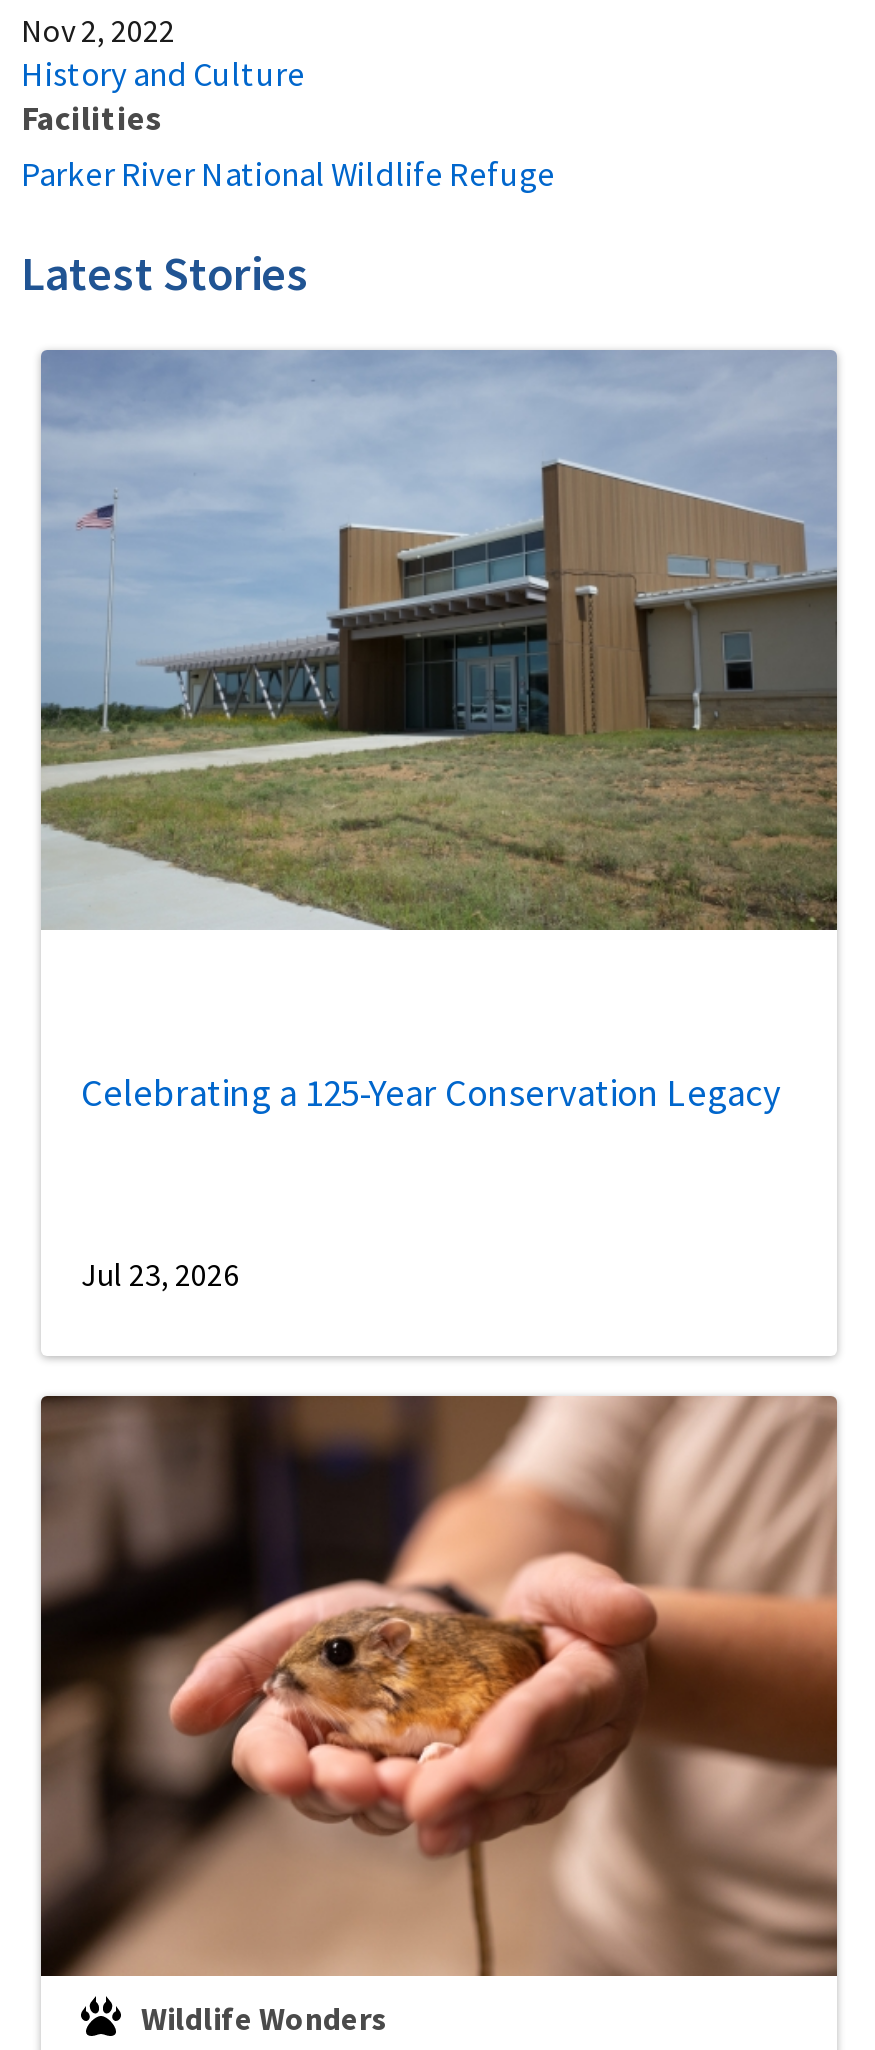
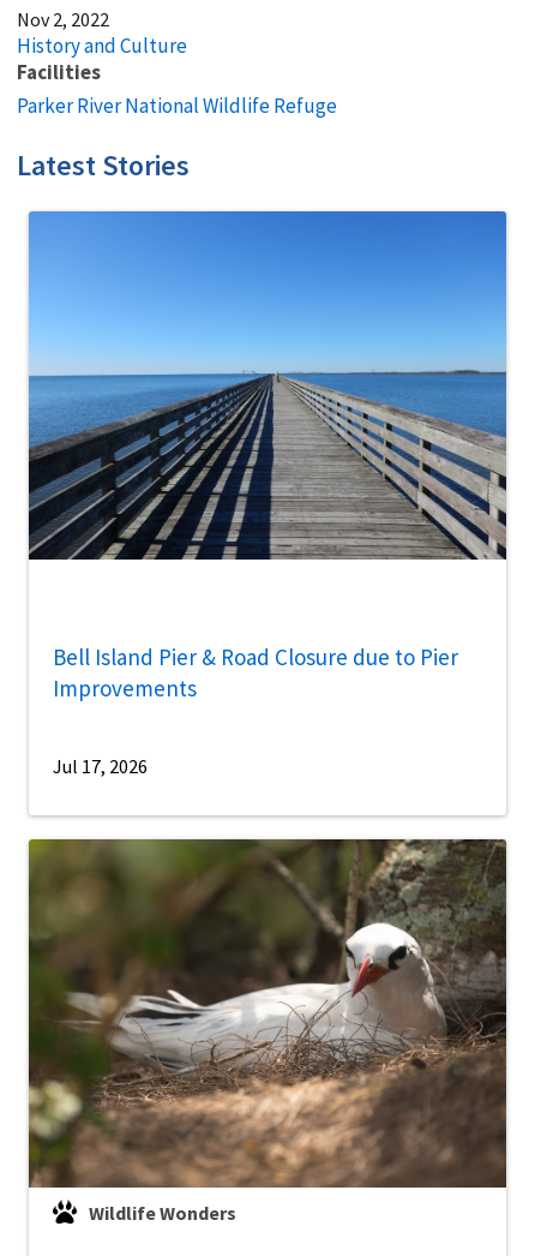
[39,350,839,932] [image] -> [28,211,507,561] [image]
[81,1068,783,1116] Celebrating a 125-Year Conservation Legacy -> [53,643,458,703] Bell Island Pier & Road Closure due to Pier | Improvements
[81,1254,239,1294] Jul 23, 2026 -> [53,754,148,778] Jul 17, 2026
[41,1394,839,1978] [image] -> [29,838,507,1189] [image]

